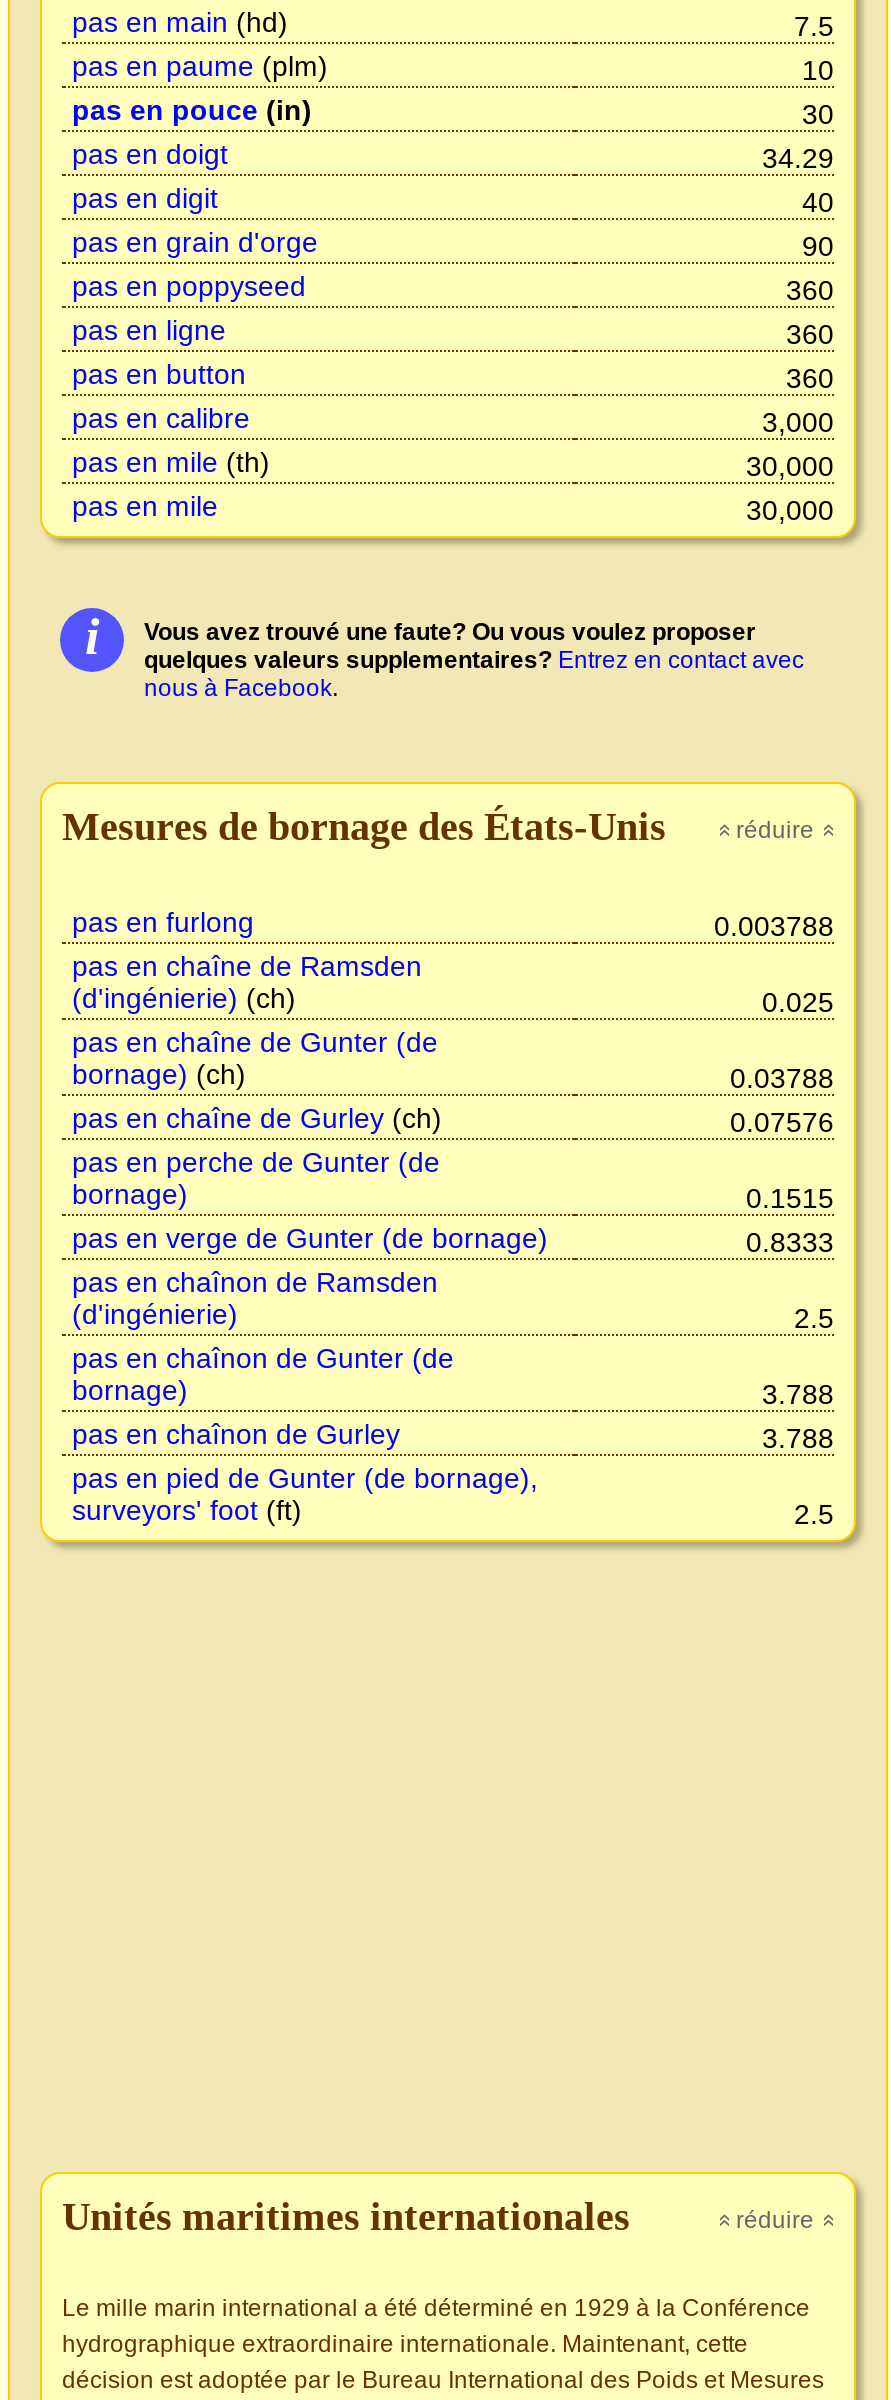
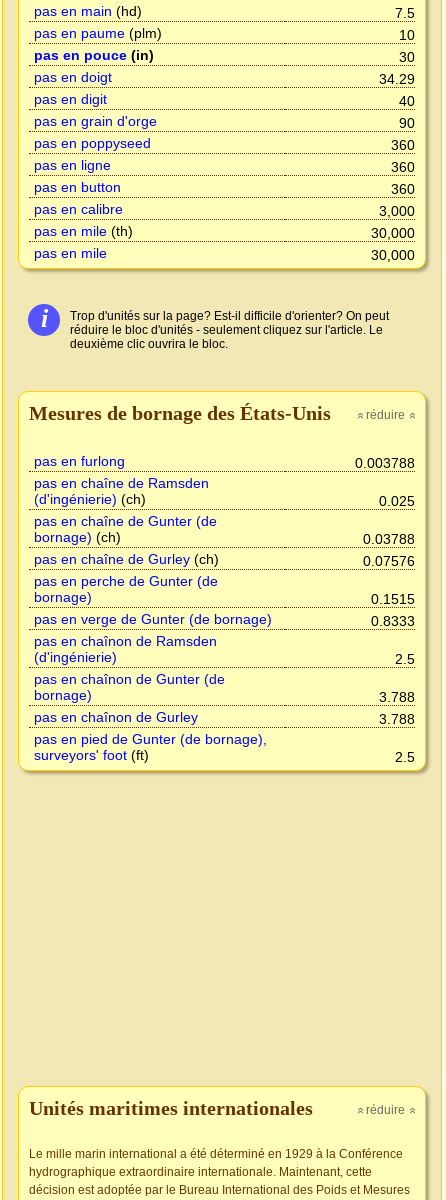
[144,618,804,702] Vous avez trouvé une faute? Ou vous voulez proposer | quelques valeurs supplementaires? Entrez en contact avec | nous à Facebook. -> [70,309,389,351] Trop d'unités sur la page? Est-il difficile d'orienter? On peut | réduire le bloc d'unités - seulement cliquez sur l'article. Le | deuxième clic ouvrira le bloc.

